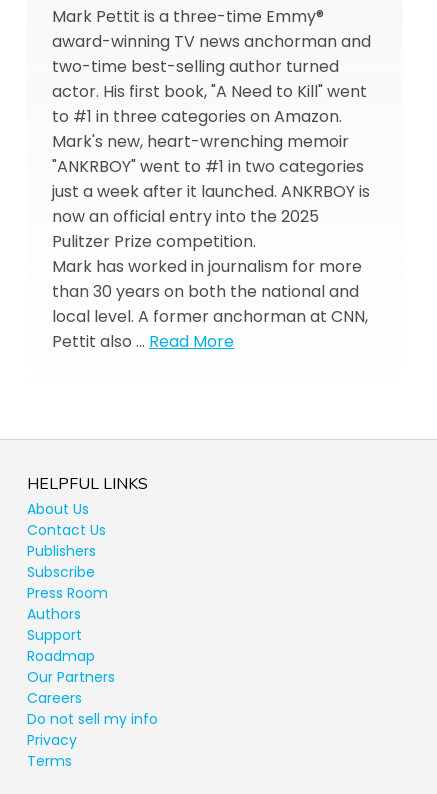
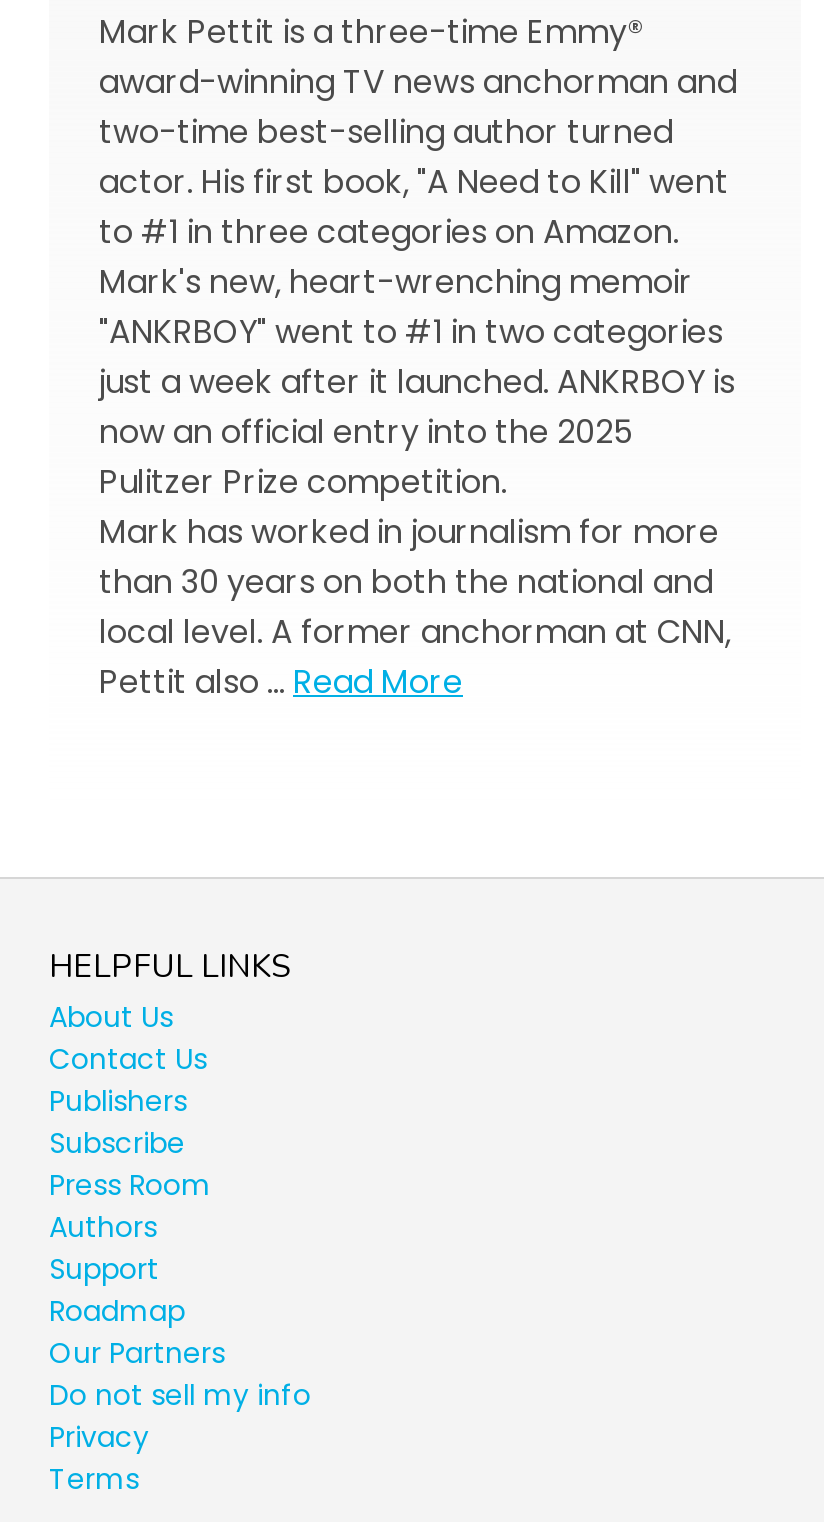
[27,688,82,708] Careers -> none

